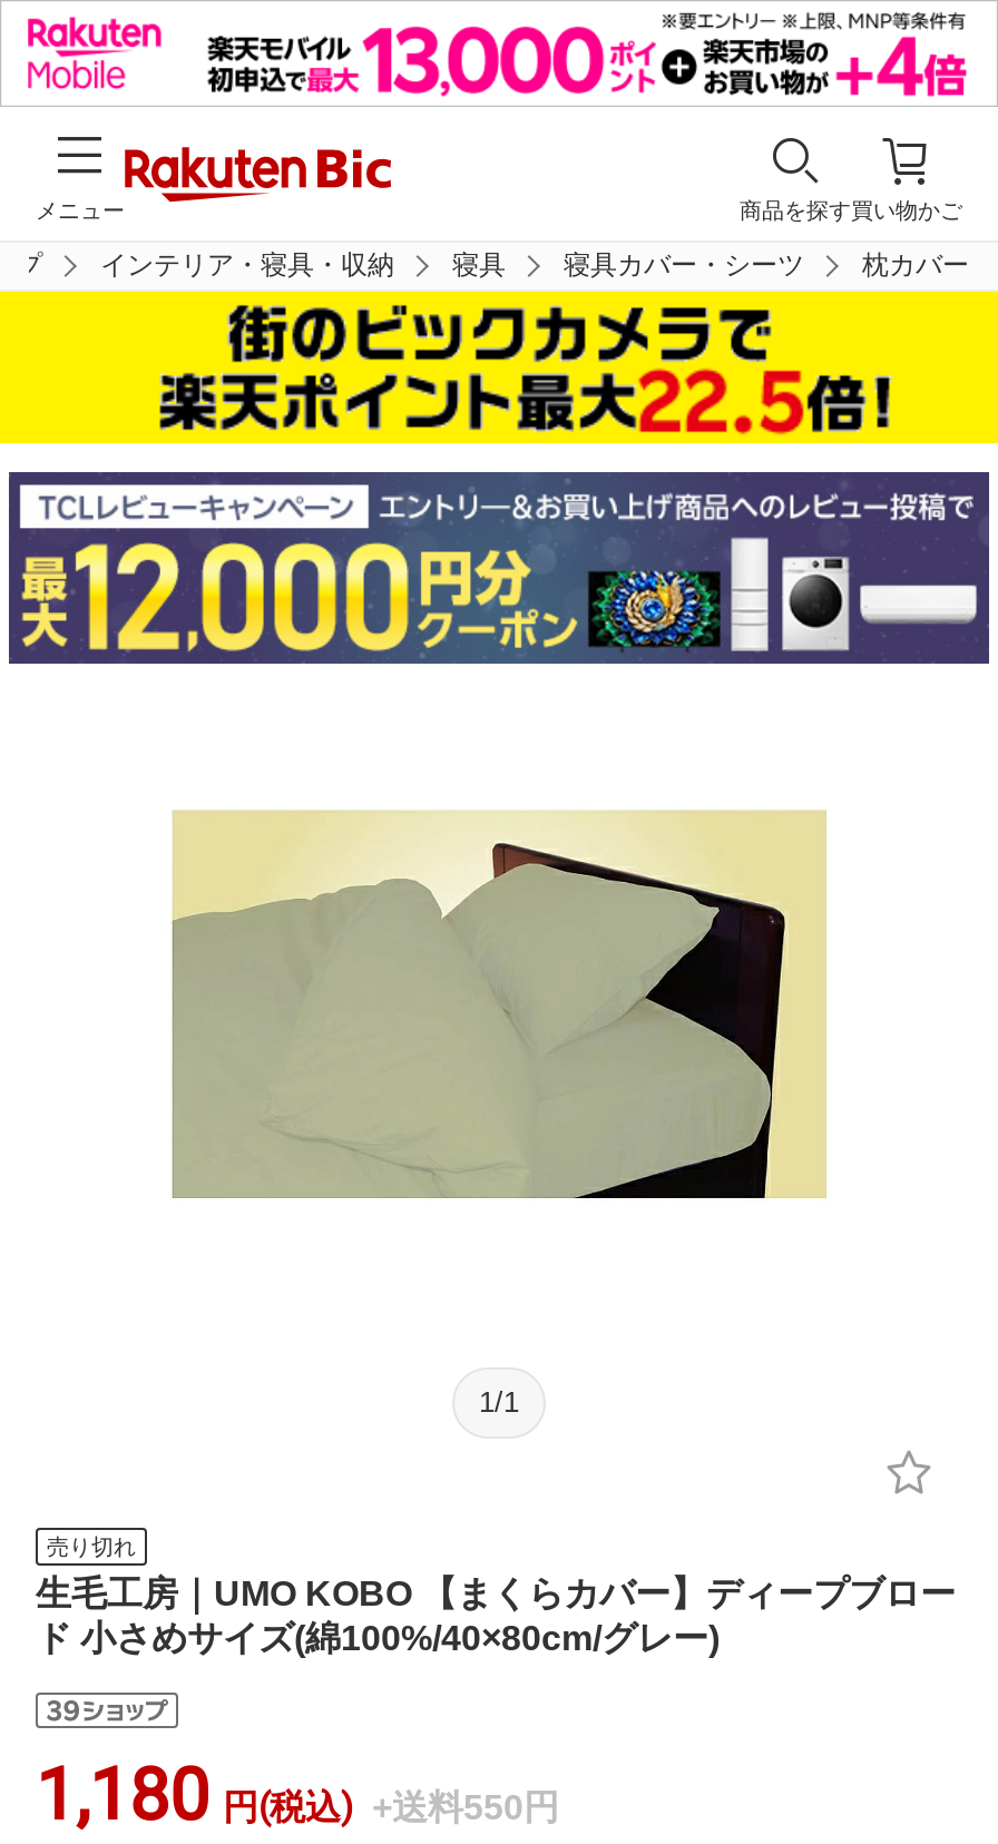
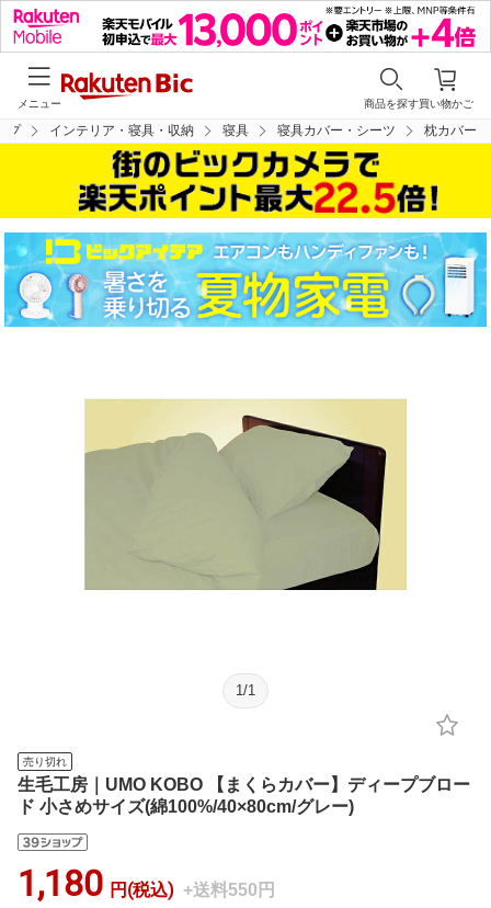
[7,470,991,666] [image] -> [3,231,488,328] [image]

